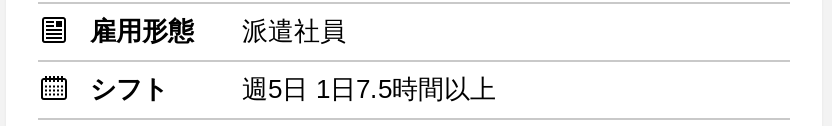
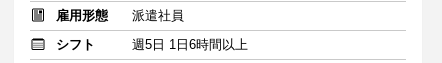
[242,74,496,104] 週5日 1日7.5時間以上 -> [132,37,248,52] 週5日 1日6時間以上

